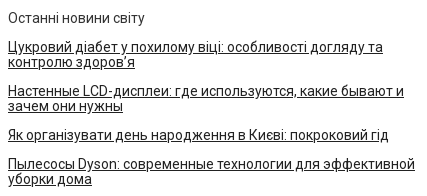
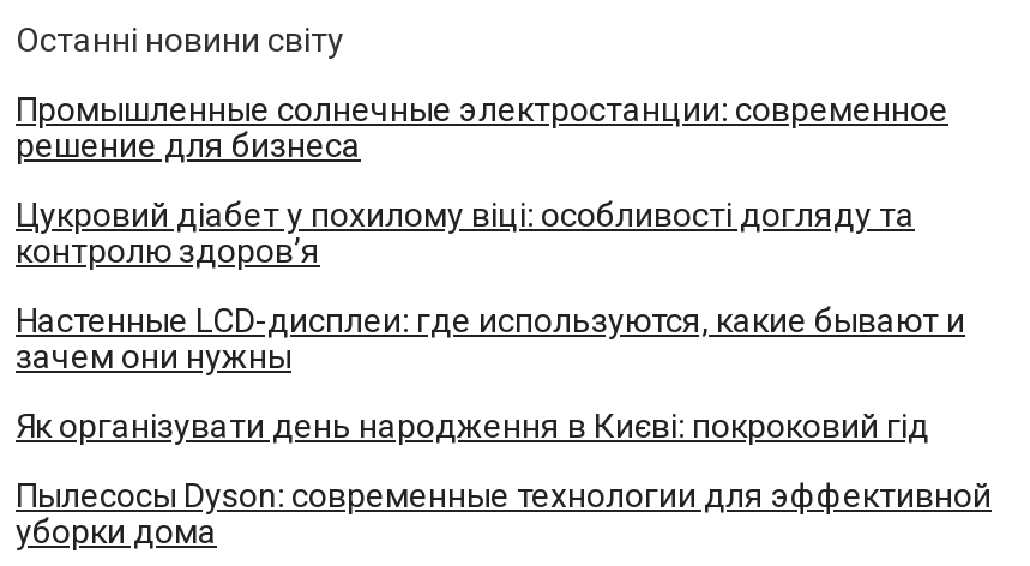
none -> [16,90,948,164] Промышленные солнечные электростанции: современное | решение для бизнеса

